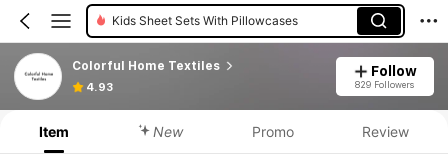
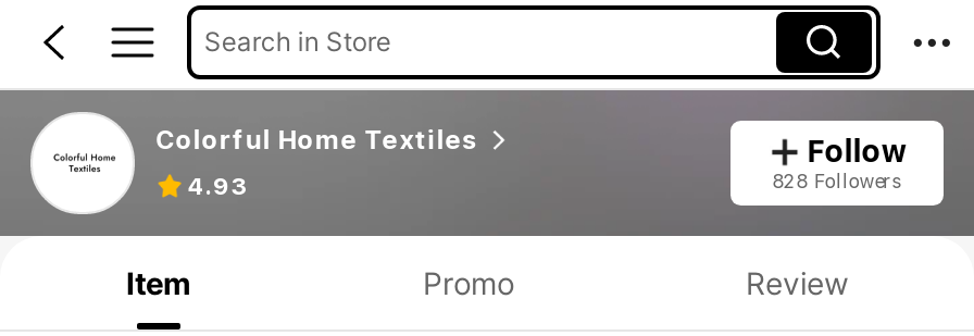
[112,13,298,28] Kids Sheet Sets With Pillowcases -> [204,24,391,57] Search in Store
[355,79,414,90] 829 Followers -> [772,168,901,192] 828 Followers
[153,123,183,140] New -> none

